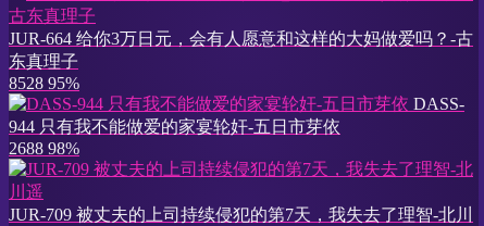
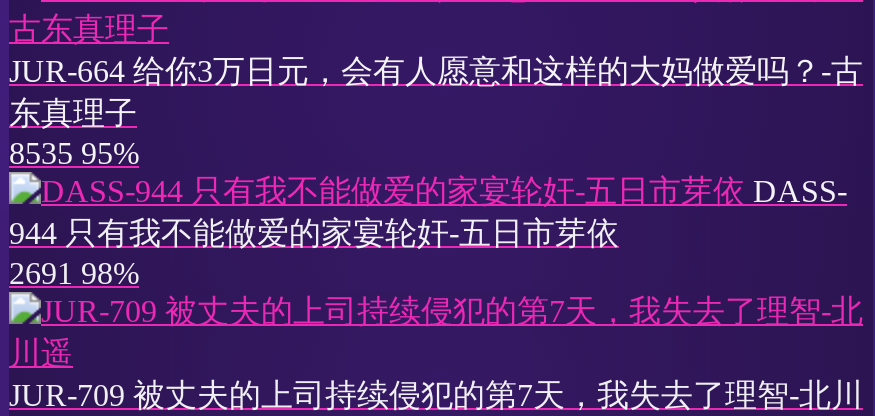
[9,74,79,92] 8528 95% -> [9,135,139,169] 8535 95%
[9,139,79,157] 2688 98% -> [9,255,139,289] 2691 98%

